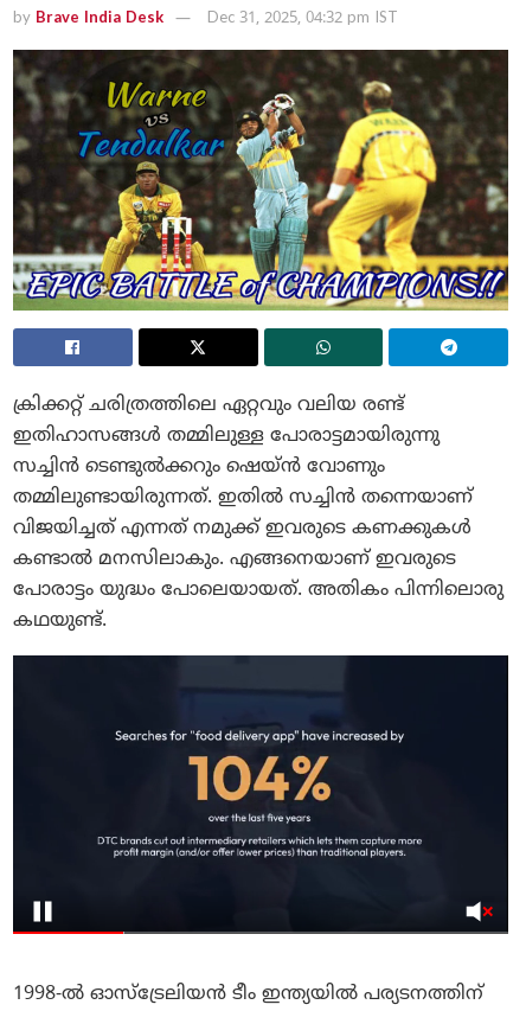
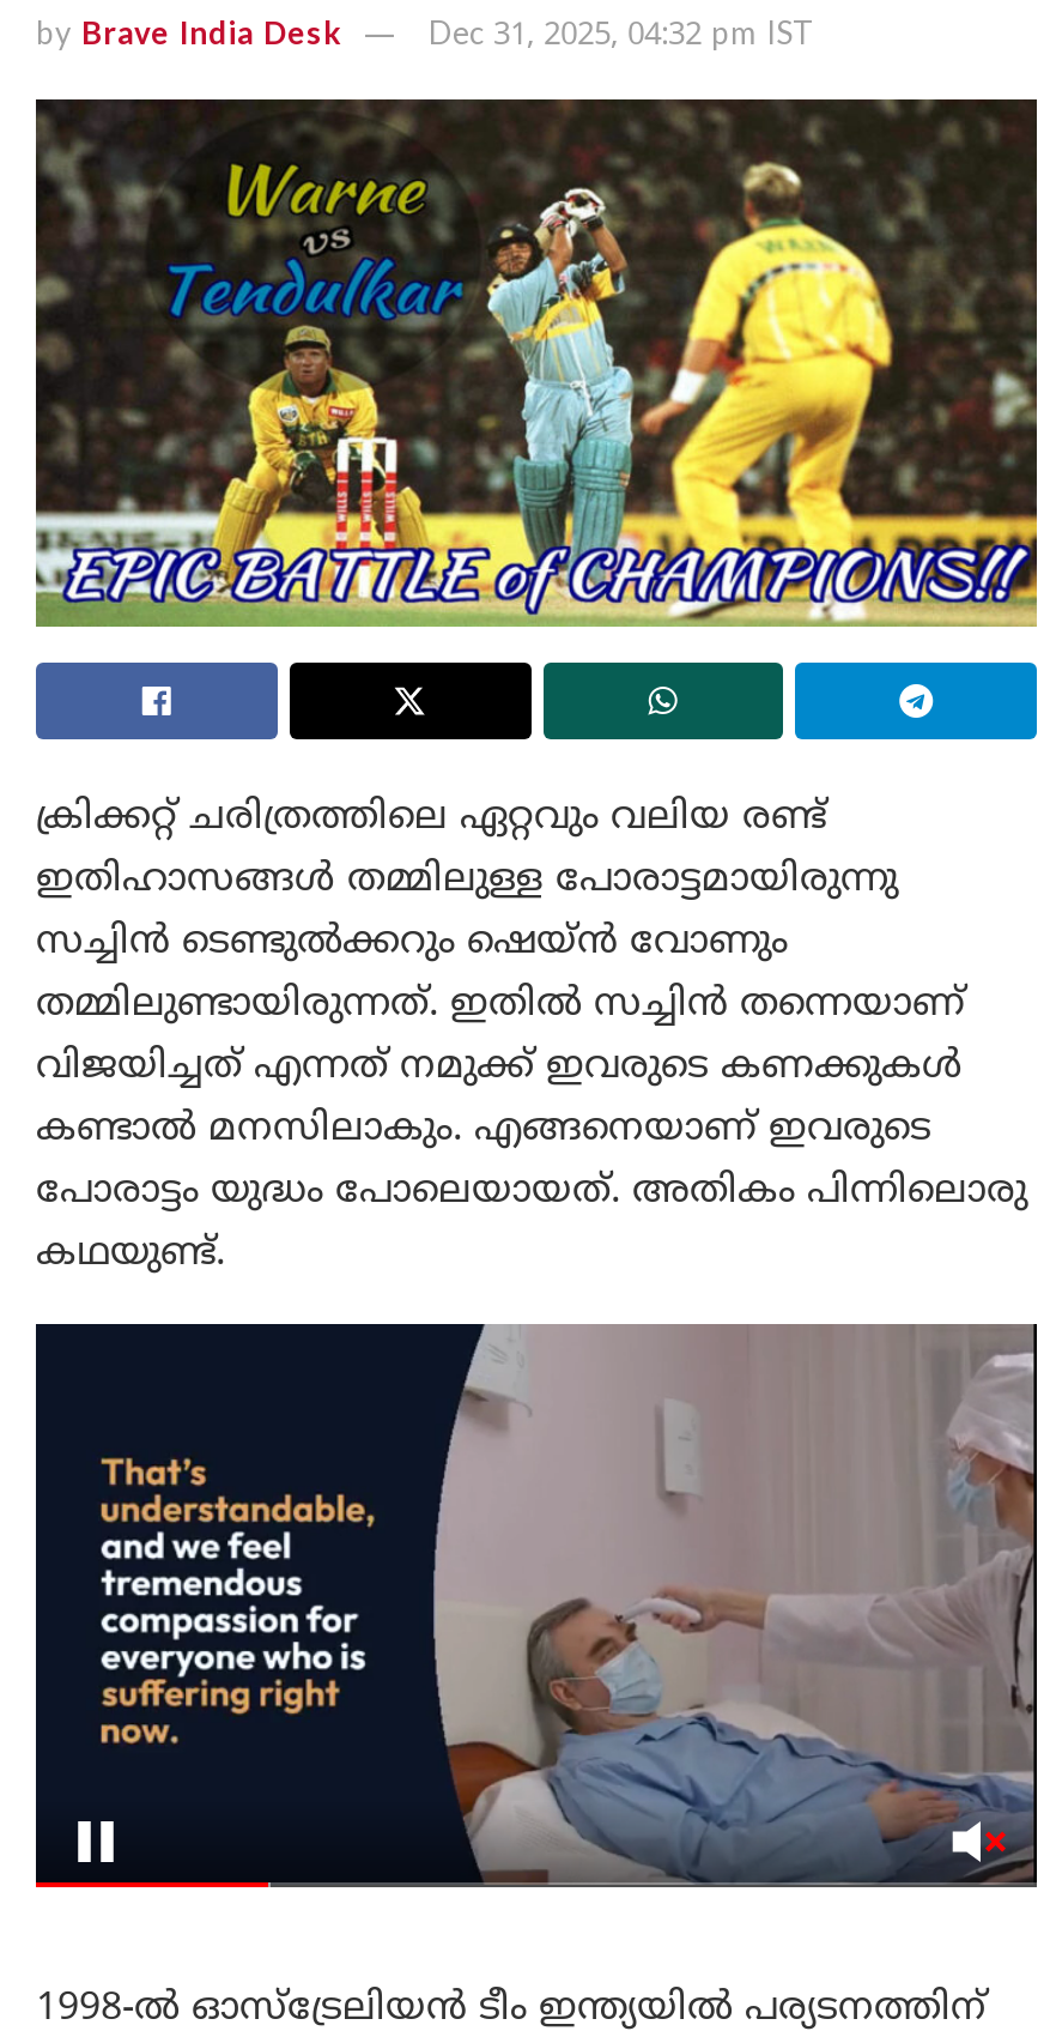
[45,654,508,935] [image] -> [98,1324,1037,1890] [image]

